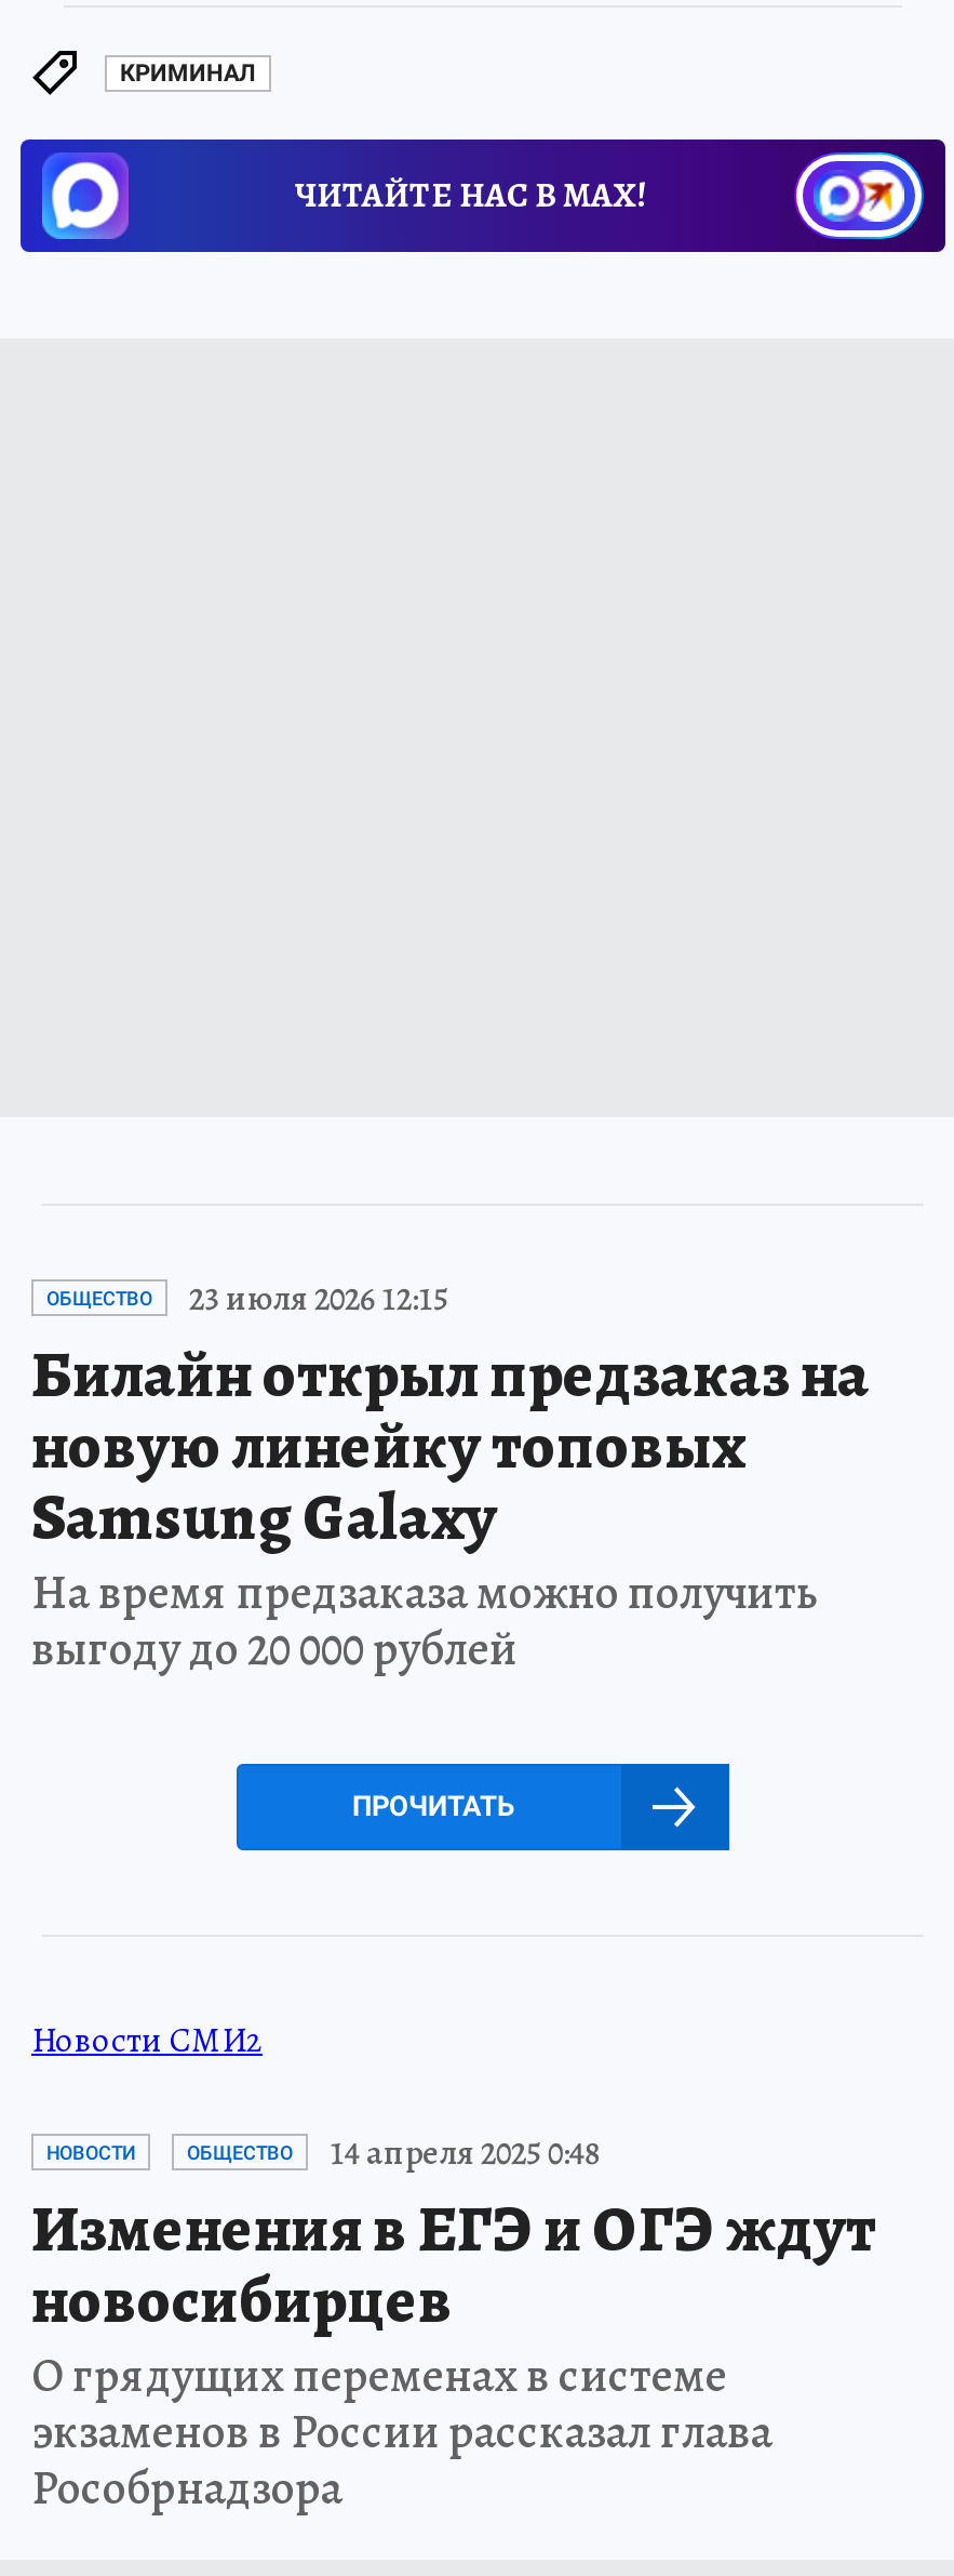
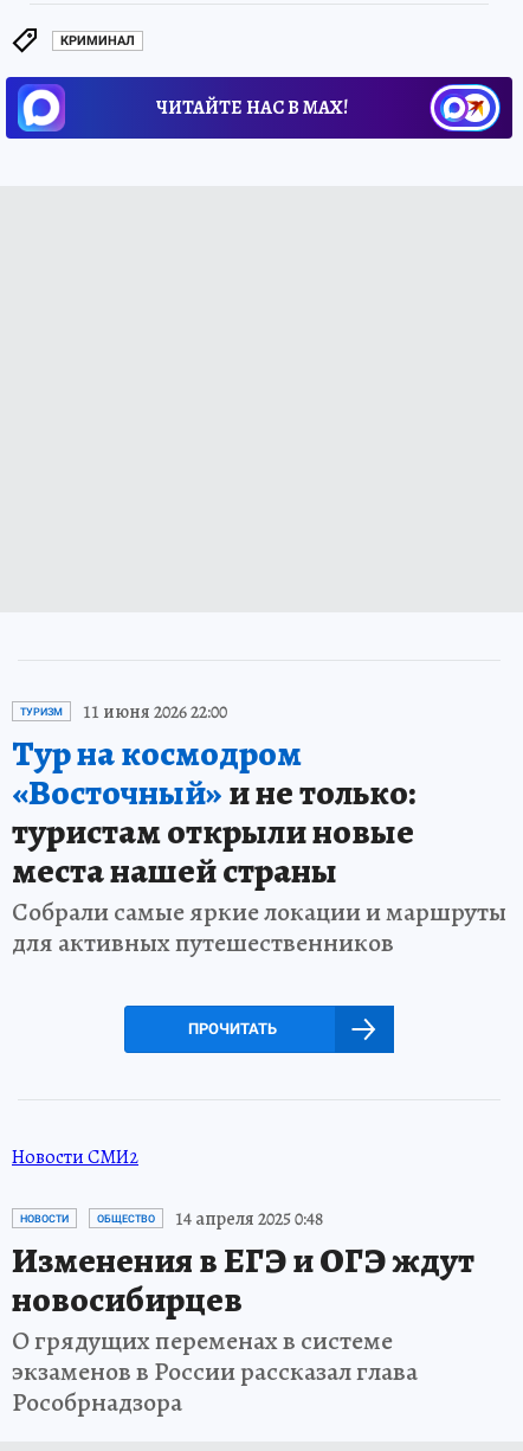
[31,1274,870,1681] ОБЩЕСТВО | 23 июля 2026 12:15 | Билайн открыл предзаказ на | новую линейку топовых | Samsung Galaxy | На время предзаказа можно получить | выгоду до 20 000 рублей -> [12,698,506,960] ТУРИЗМ | 11 июня 2026 22:00 | Тур на космодром | «Восточный»и не только: | туристам открыли новые | места нашей страны | Собрали самые яркие локации и маршруты | для активных путешественников

